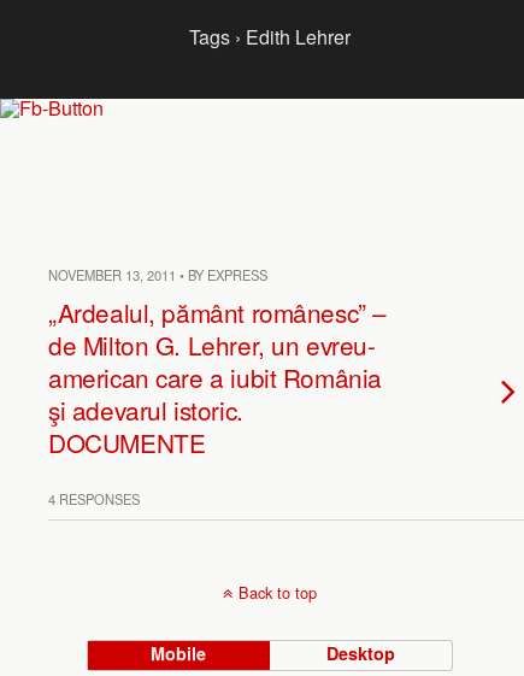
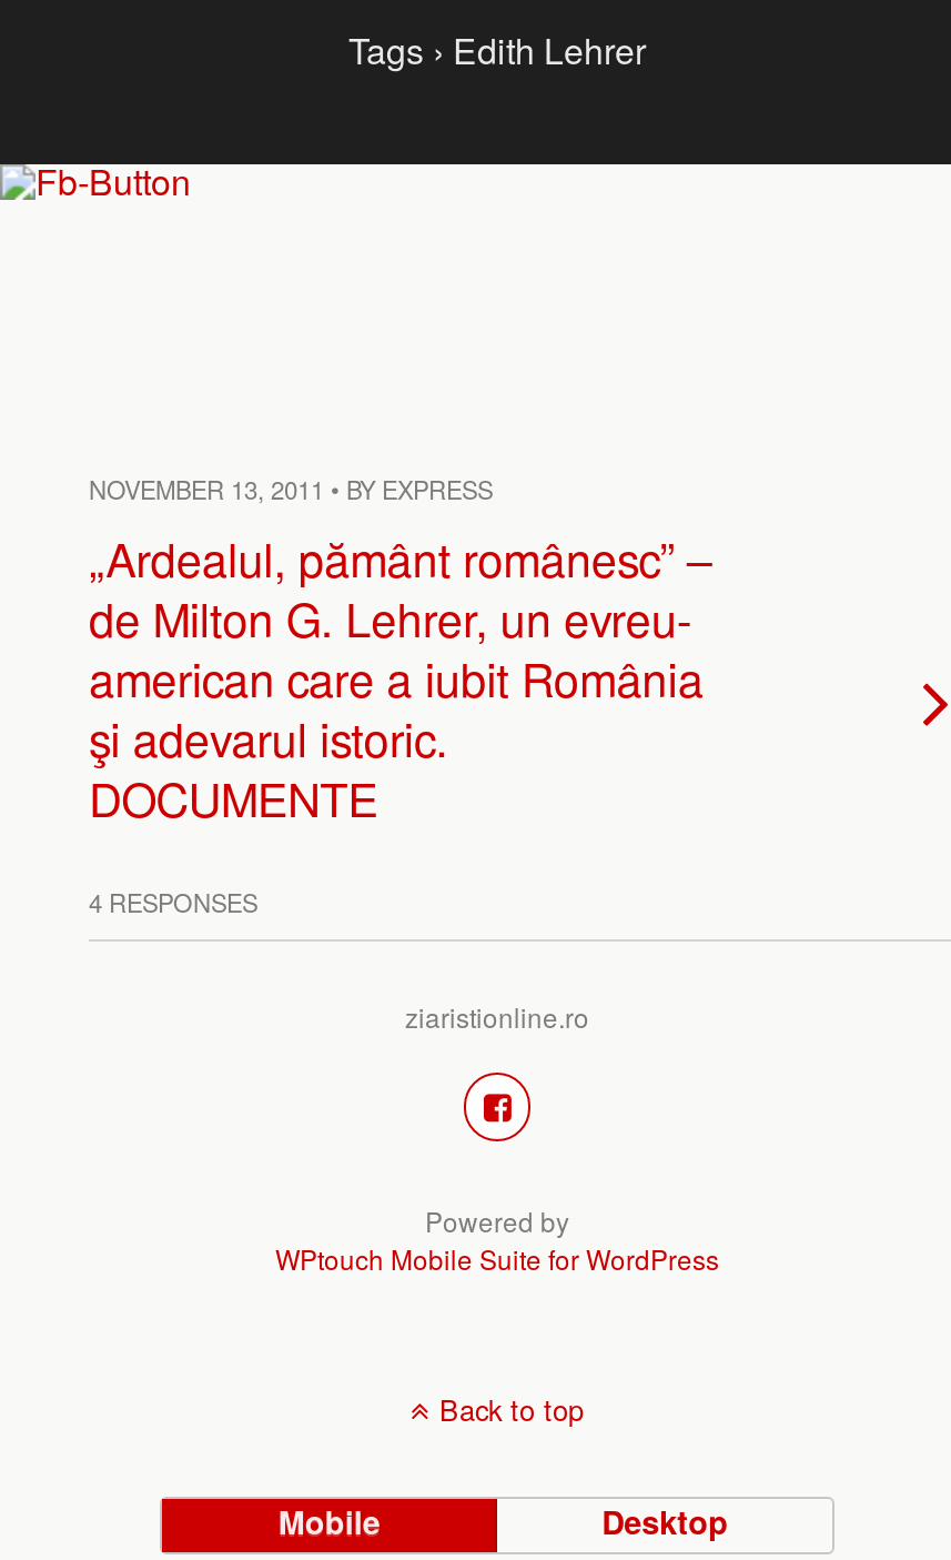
none -> [275,1070,719,1276] [image] | Powered by | WPtouch Mobile Suite for WordPress
none -> [405,997,589,1035] ziaristionline.ro

